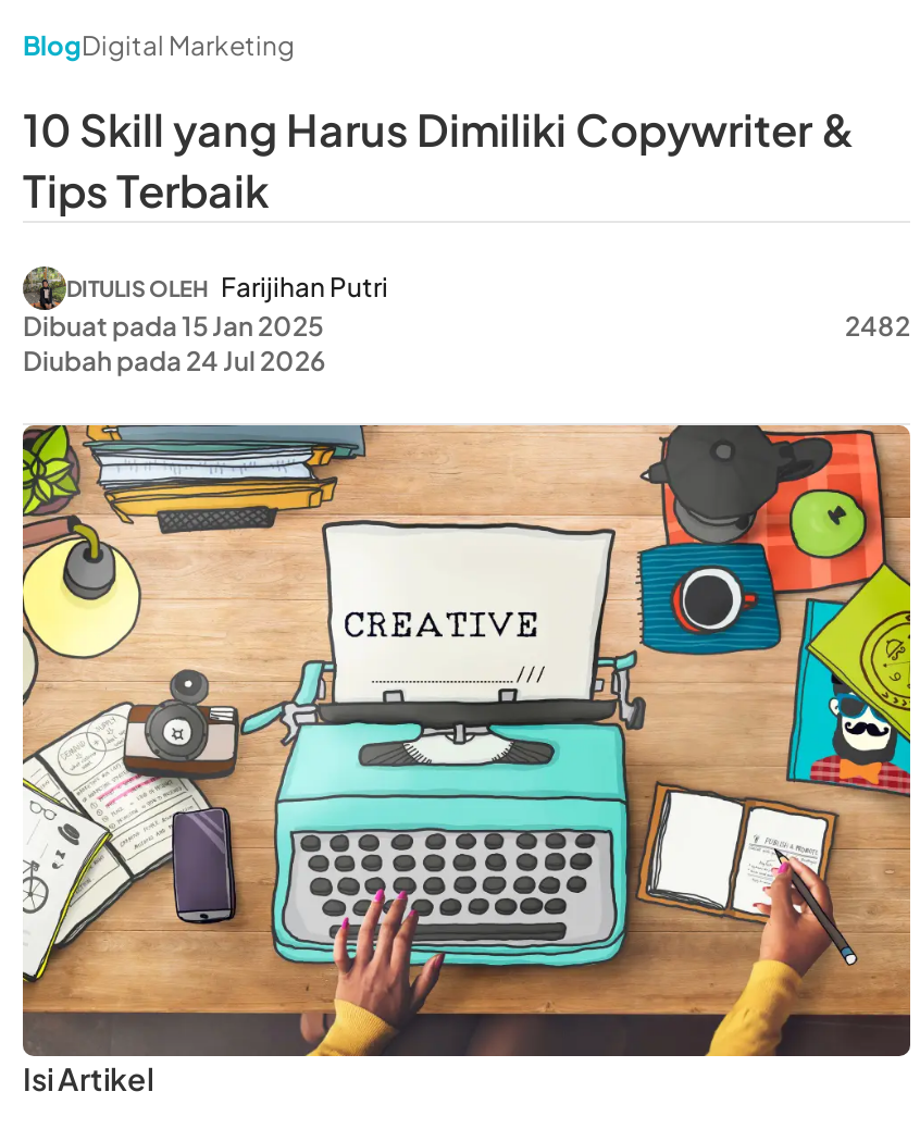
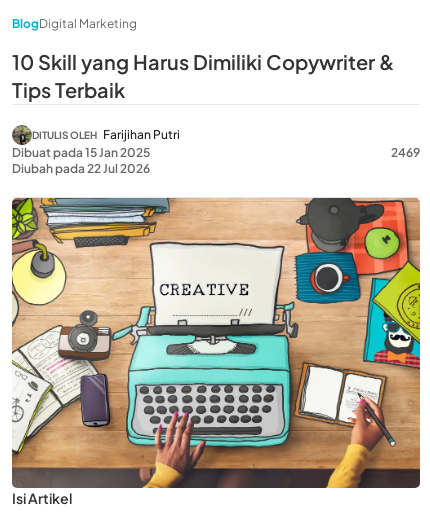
[845,310,910,343] 2482 -> [391,145,420,160] 2469
[23,345,325,377] Diubah pada 24 Jul 2026 -> [12,161,150,176] Diubah pada 22 Jul 2026

